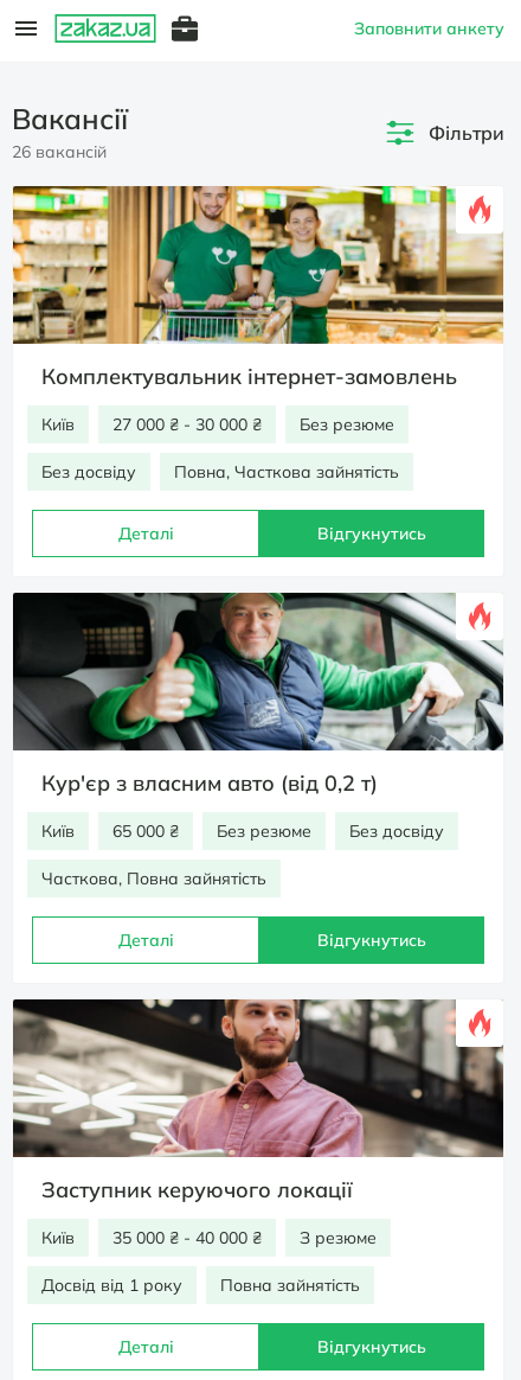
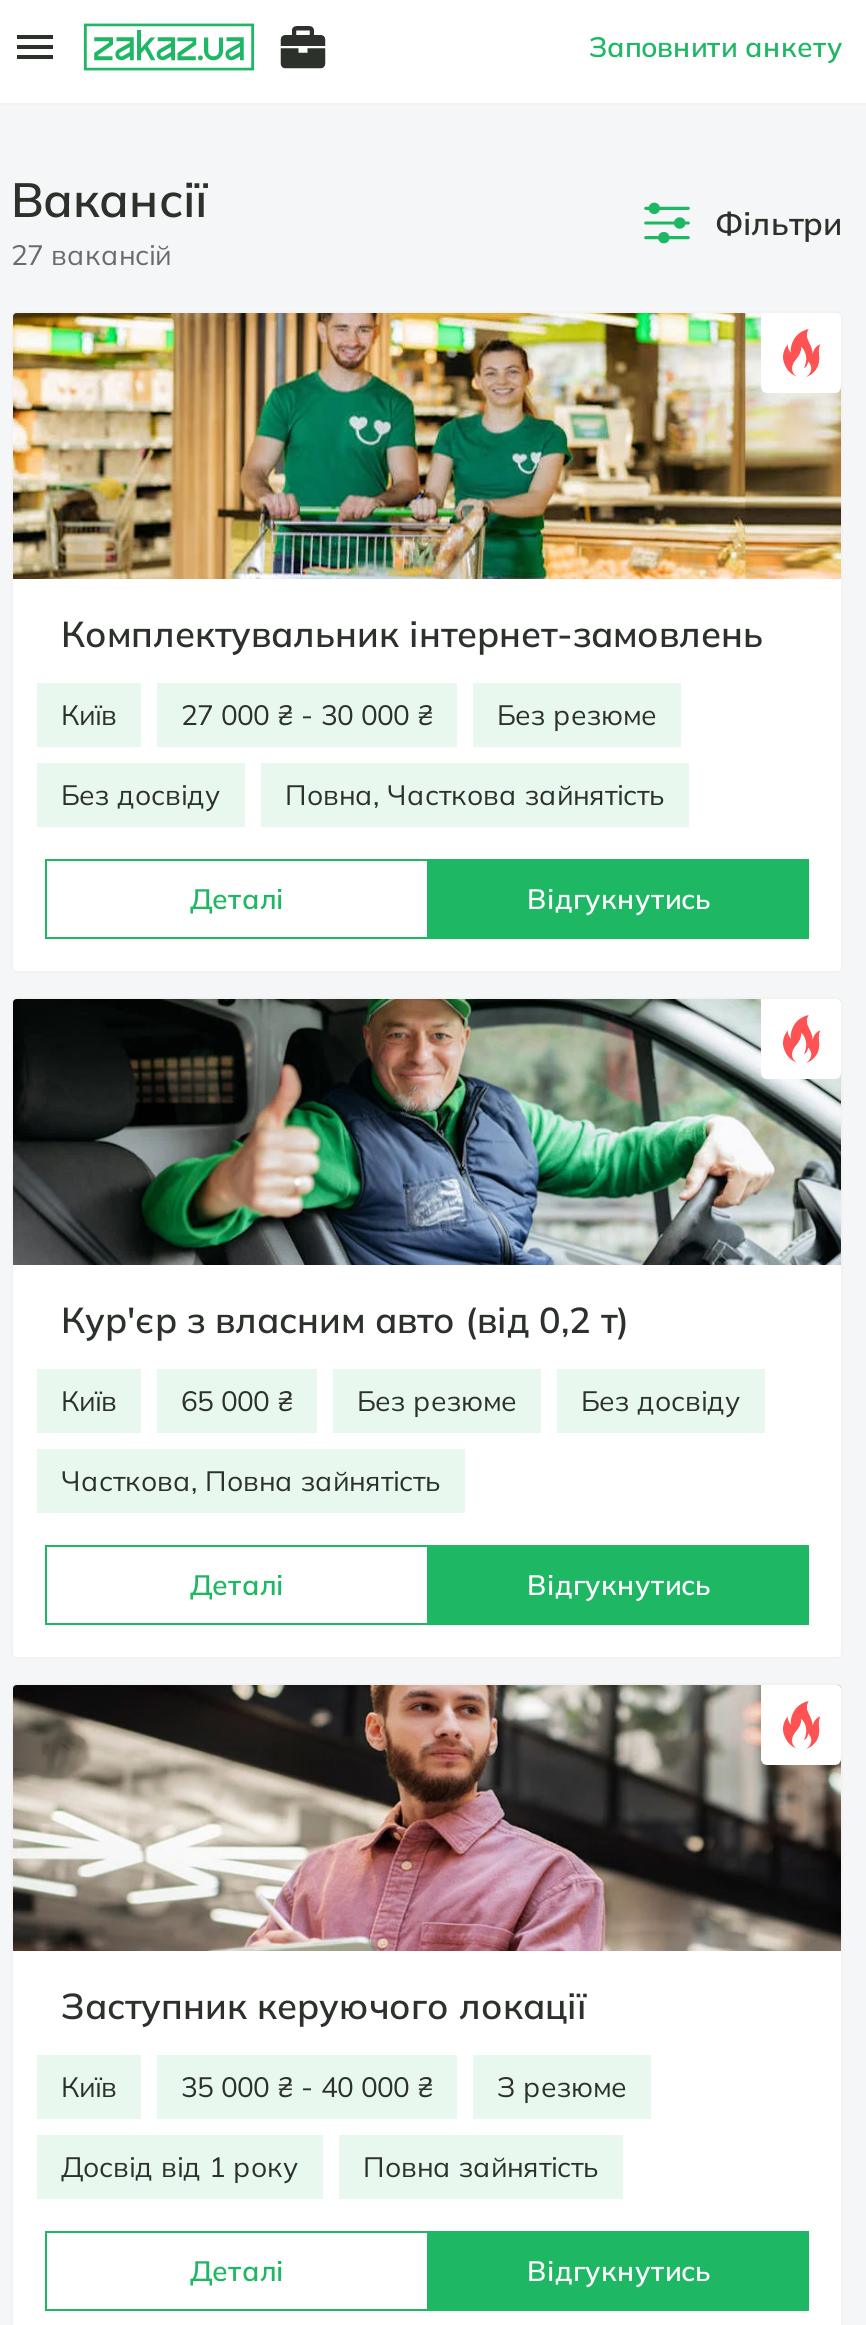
[12,141,107,162] 26 вакансій -> [11,237,171,273] 27 вакансій

